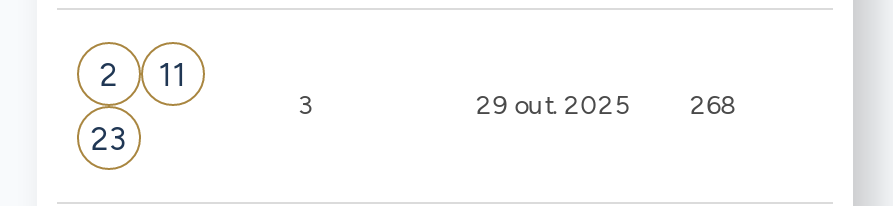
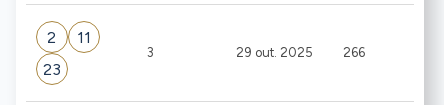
[477,89,737,119] 29 out. 2025 268 -> [236,44,365,59] 29 out. 2025 266

